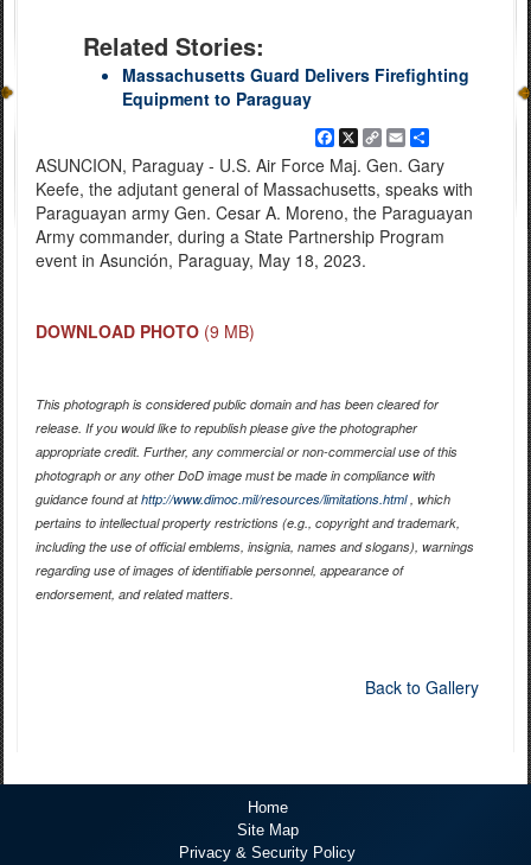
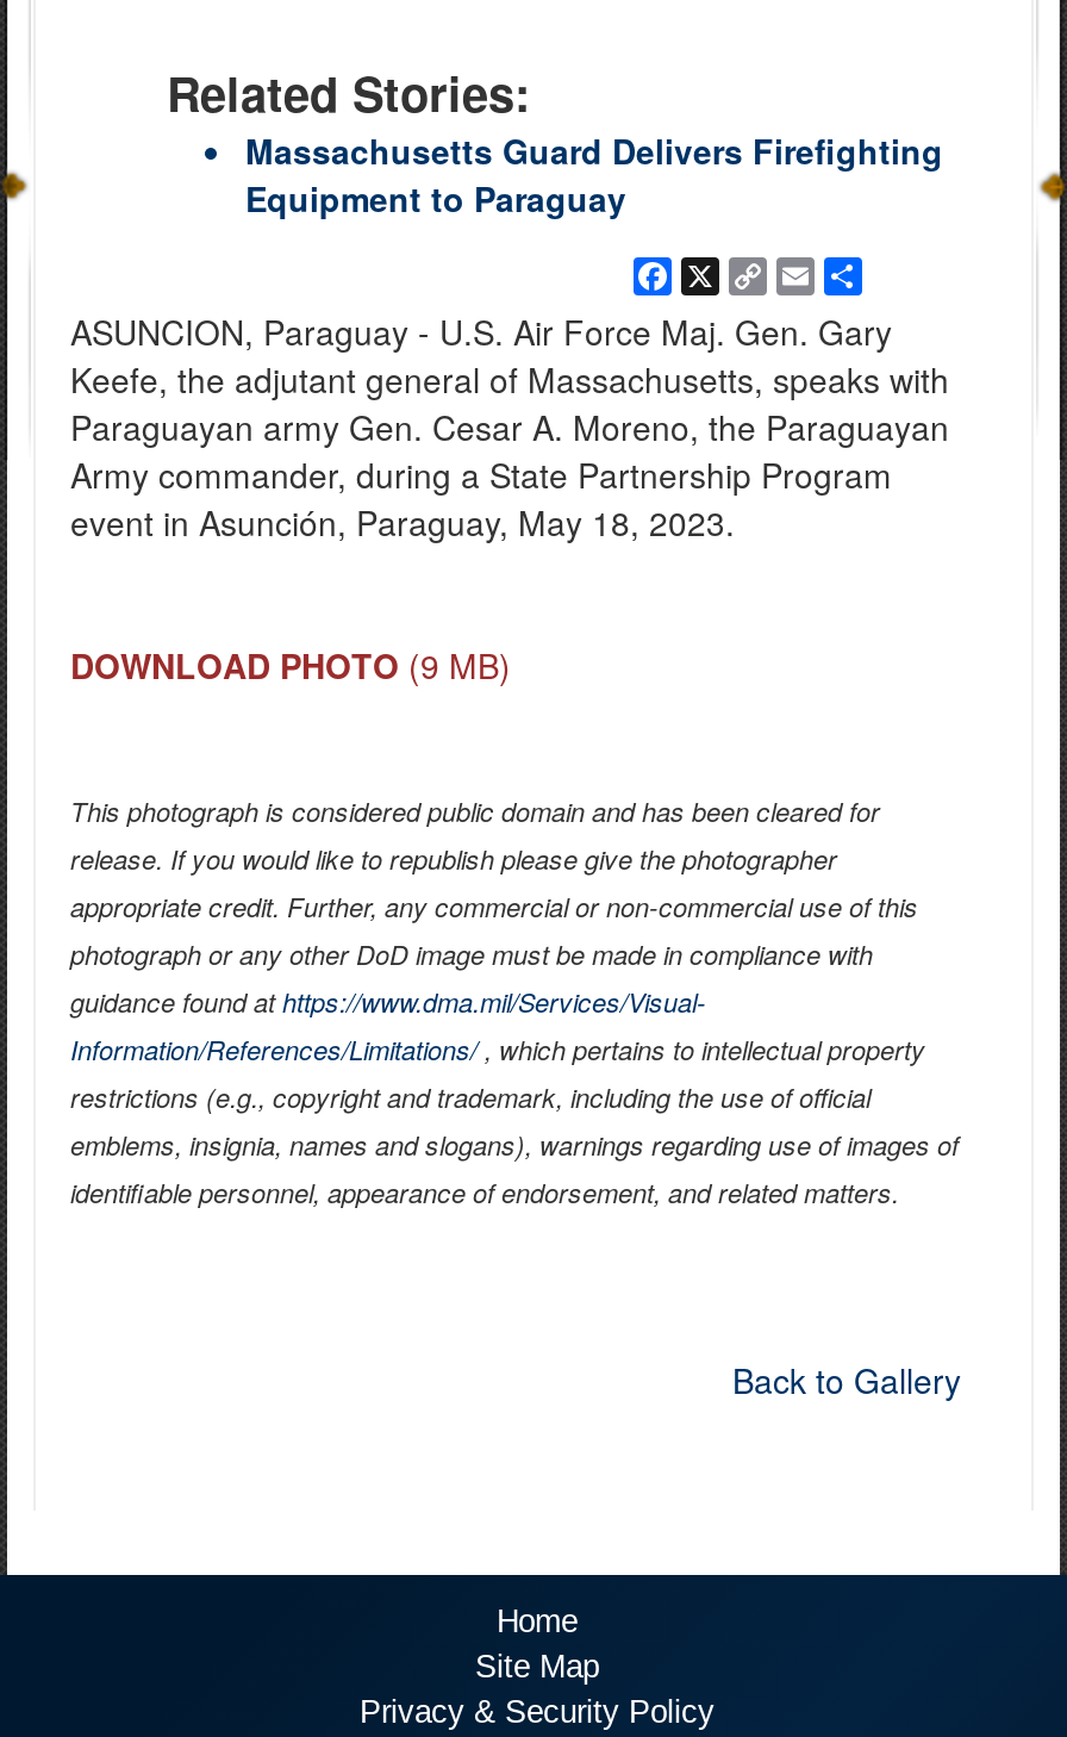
[35,490,474,603] guidance found athttp://www.dimoc.mil/resources/limitations.html, which | pertains to intellectual property restrictions (e.g., copyright and trademark, | including the use of official emblems, insignia, names and slogans), warnings | regarding use of images of identifiable personnel, appearance of | endorsement, and related matters. -> [70,985,959,1211] guidance found athttps://www.dma.mil/Services/Visual- | Information/References/Limitations/, which pertains to intellectual property | restrictions (e.g., copyright and trademark, including the use of official | emblems, insignia, names and slogans), warnings regarding use of images of | identifiable personnel, appearance of endorsement, and related matters.

